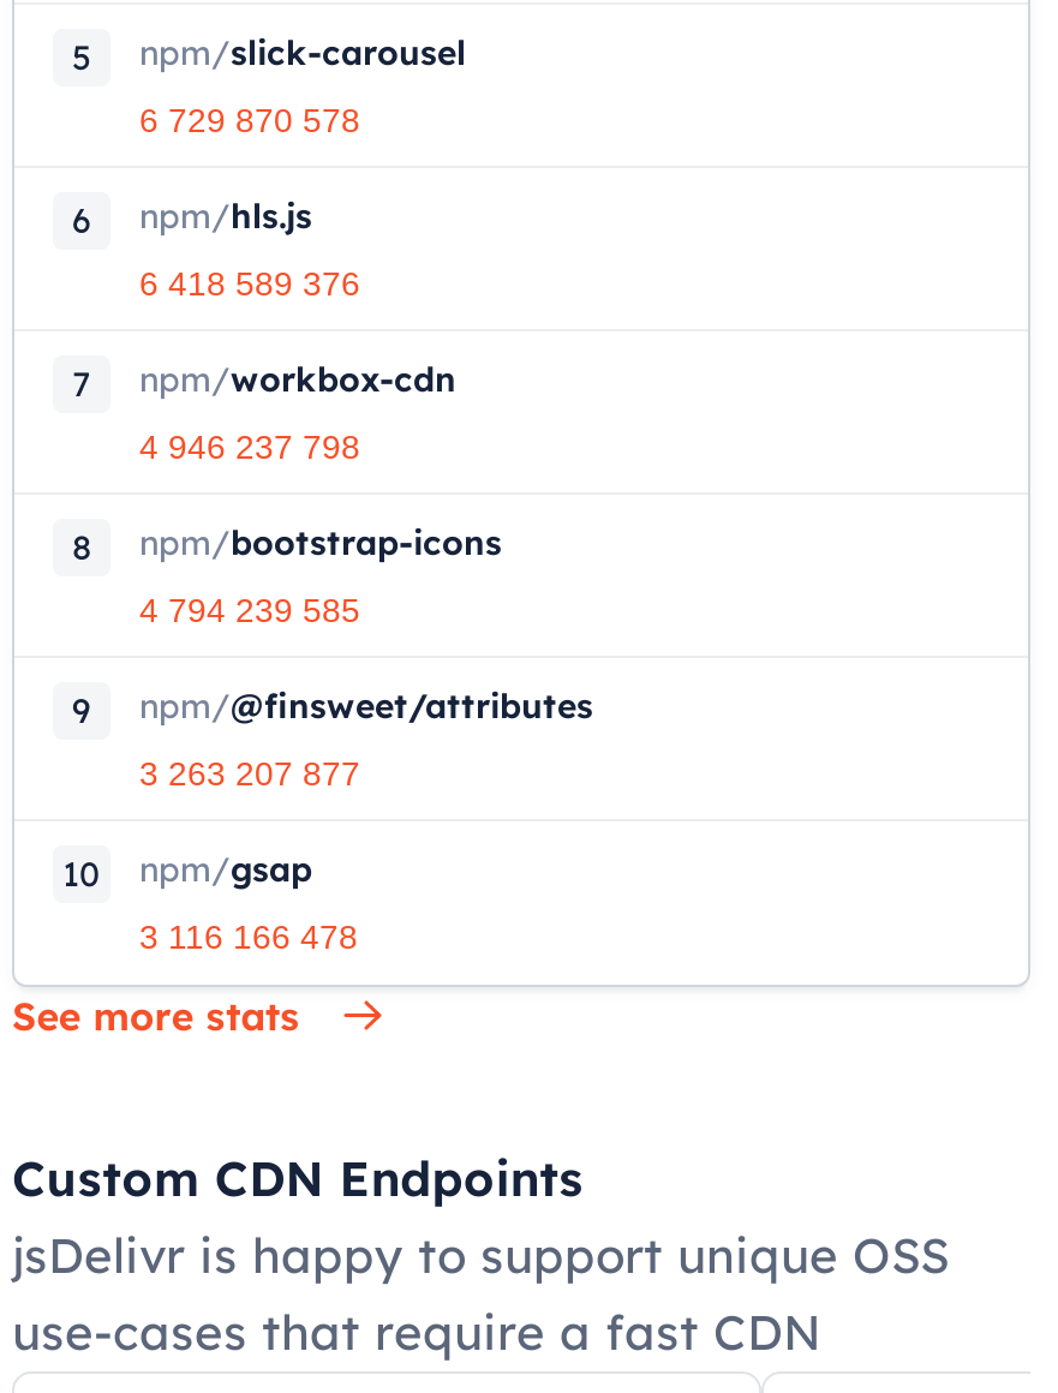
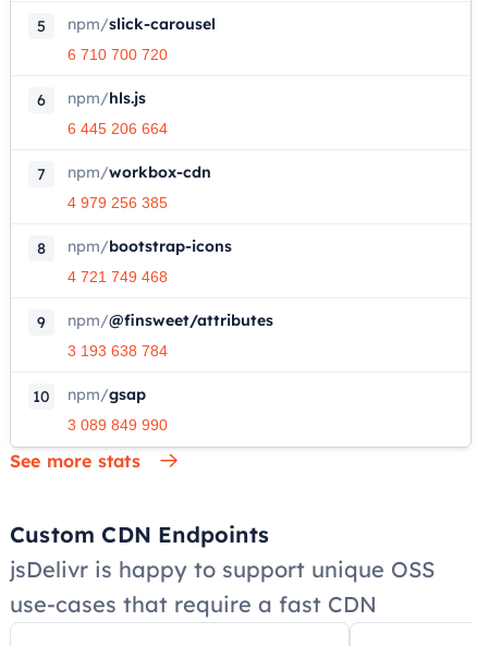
[139,101,360,139] 6 729 870 578 -> [68,46,168,63] 6 710 700 720
[139,264,360,303] 6 418 589 376 -> [68,120,168,137] 6 445 206 664
[139,428,360,466] 4 946 237 798 -> [68,194,168,211] 4 979 256 385
[139,591,360,629] 4 794 239 585 -> [68,268,168,285] 4 721 749 468
[139,754,360,793] 3 263 207 877 -> [68,342,168,359] 3 193 638 784
[139,917,358,956] 3 116 166 478 -> [68,416,168,434] 3 089 849 990

